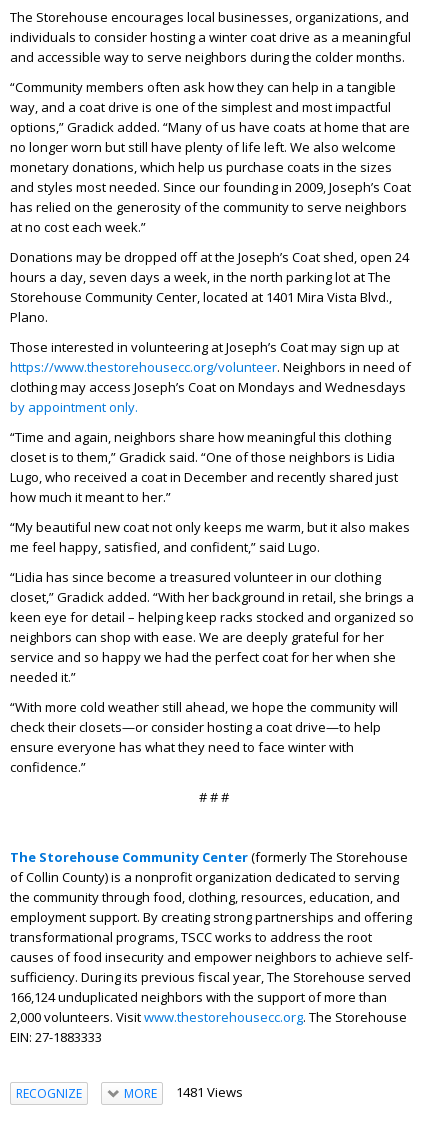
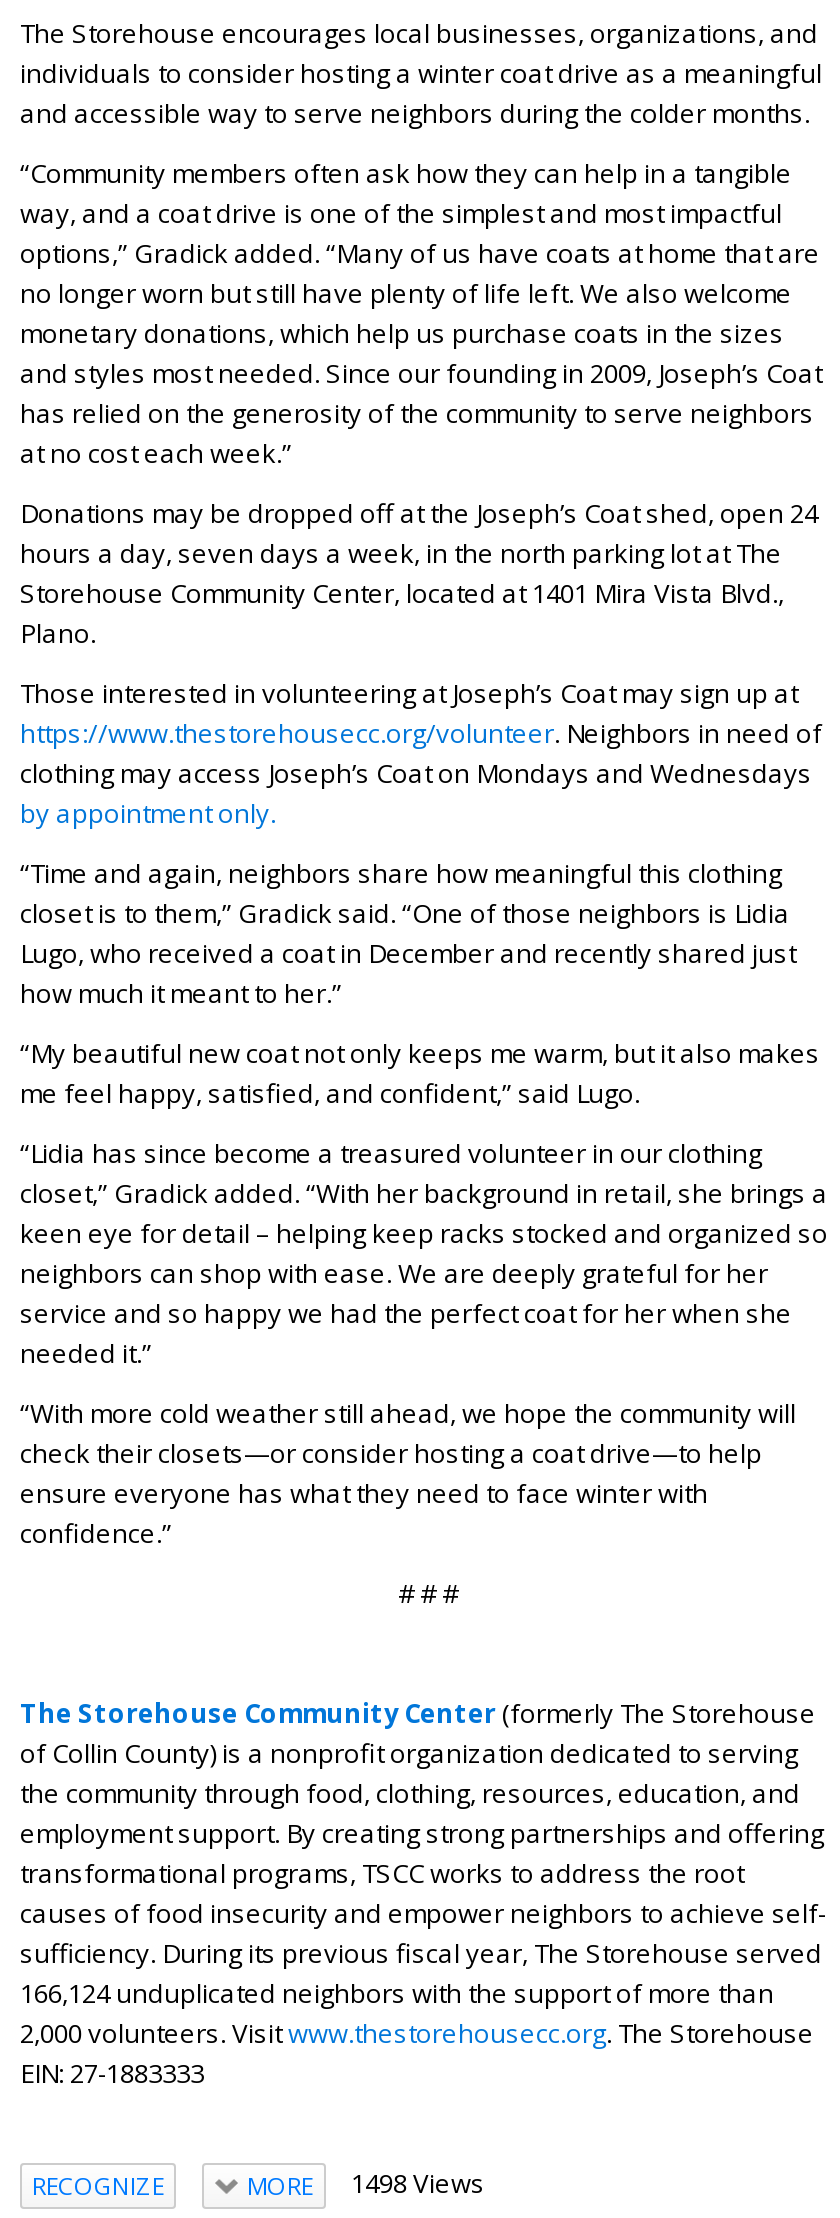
[123,1083,242,1102] MORE 1481 Views -> [247,2165,485,2203] MORE 1498 Views

